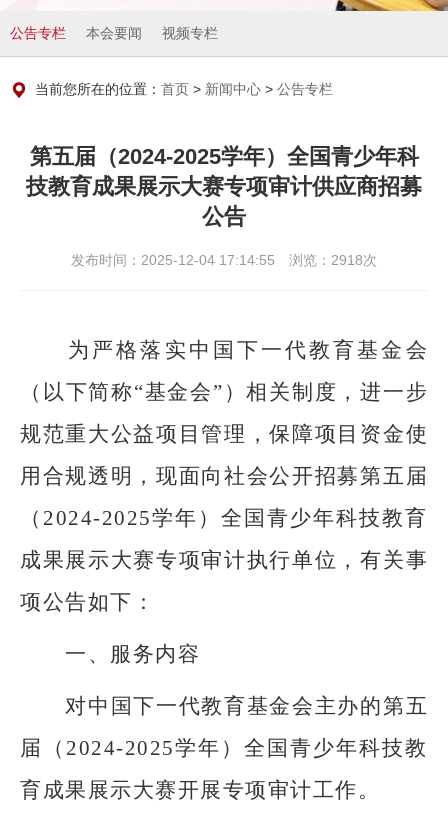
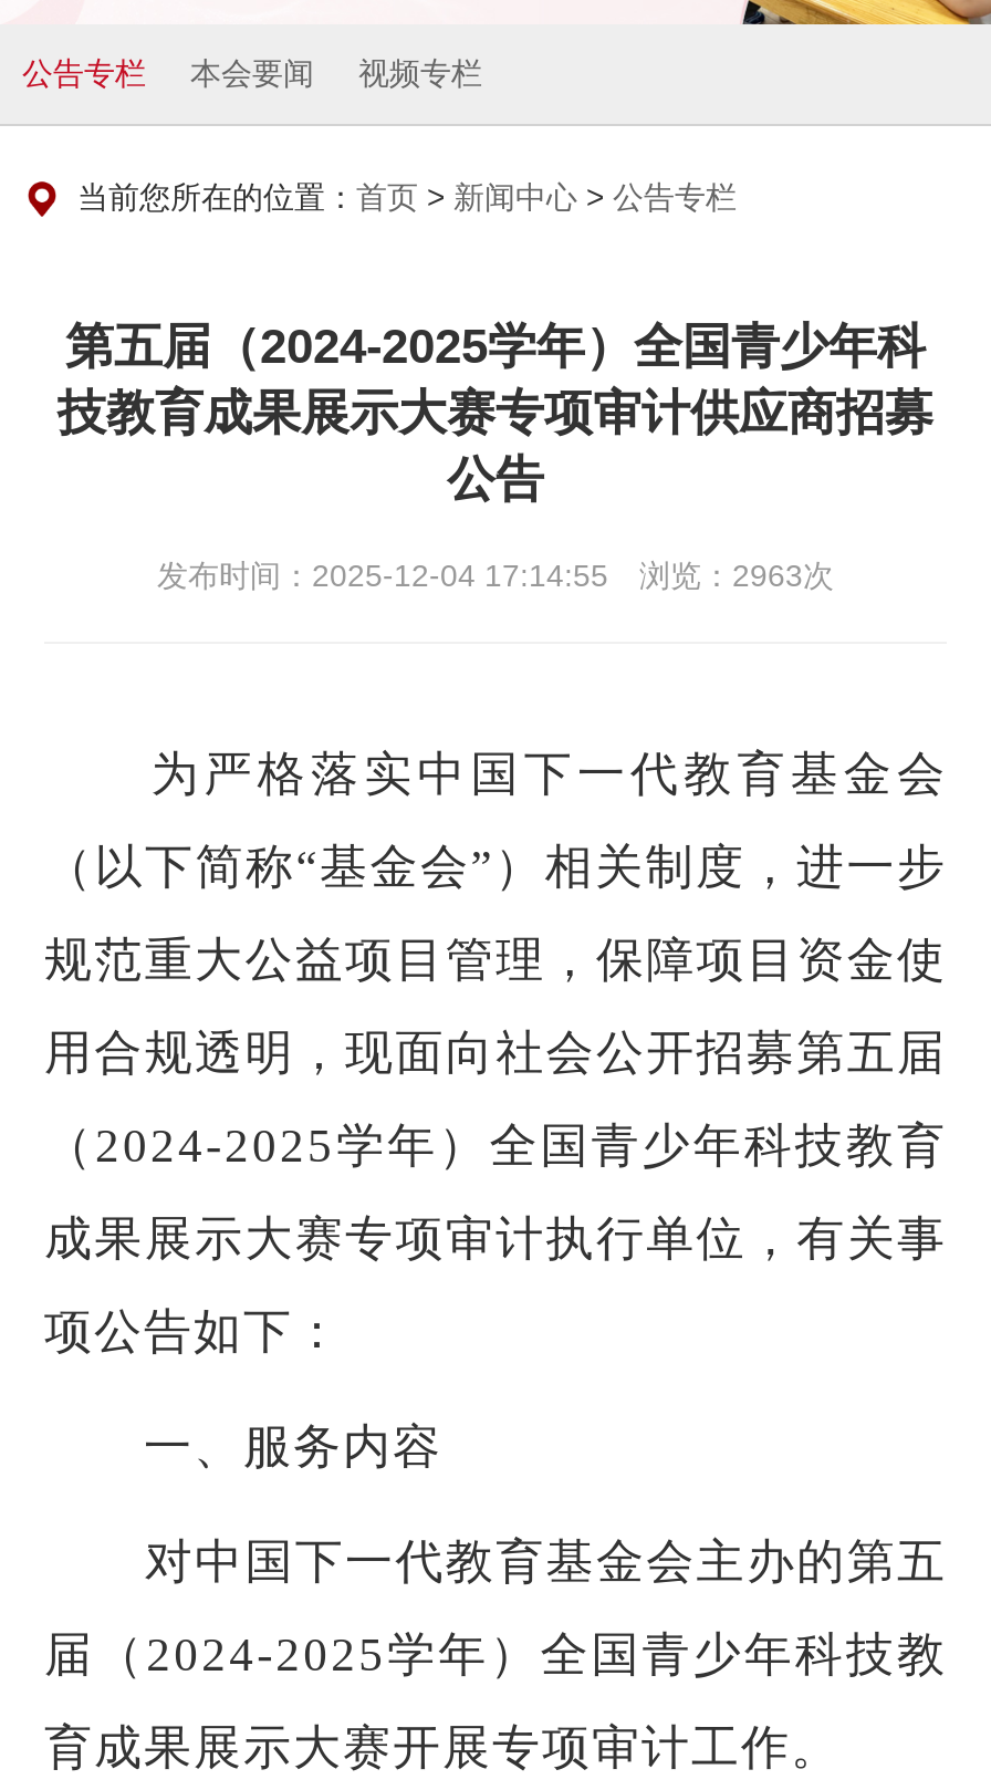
[71,252,377,268] 发布时间：2025-12-04 17:14:55 浏览：2918次 -> [157,558,834,593] 发布时间：2025-12-04 17:14:55 浏览：2963次

